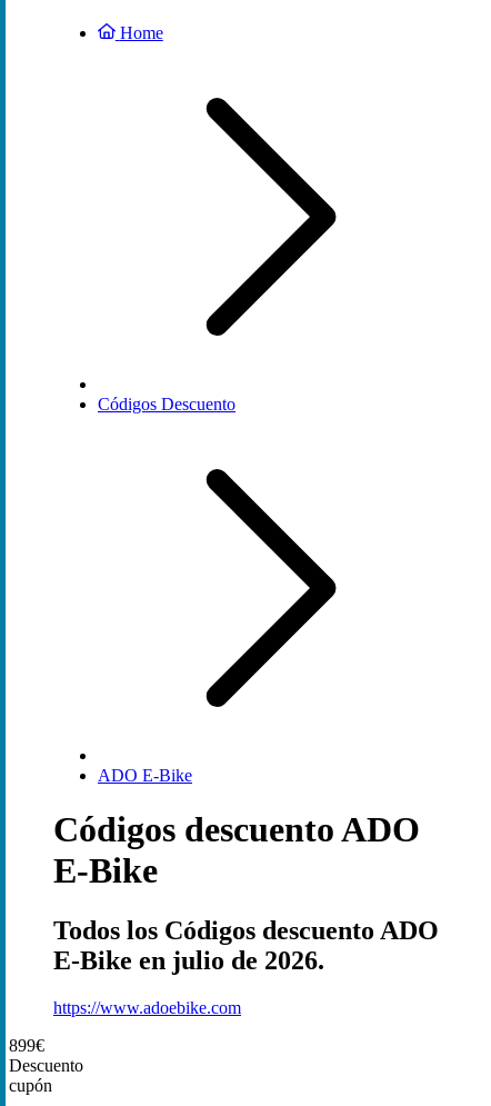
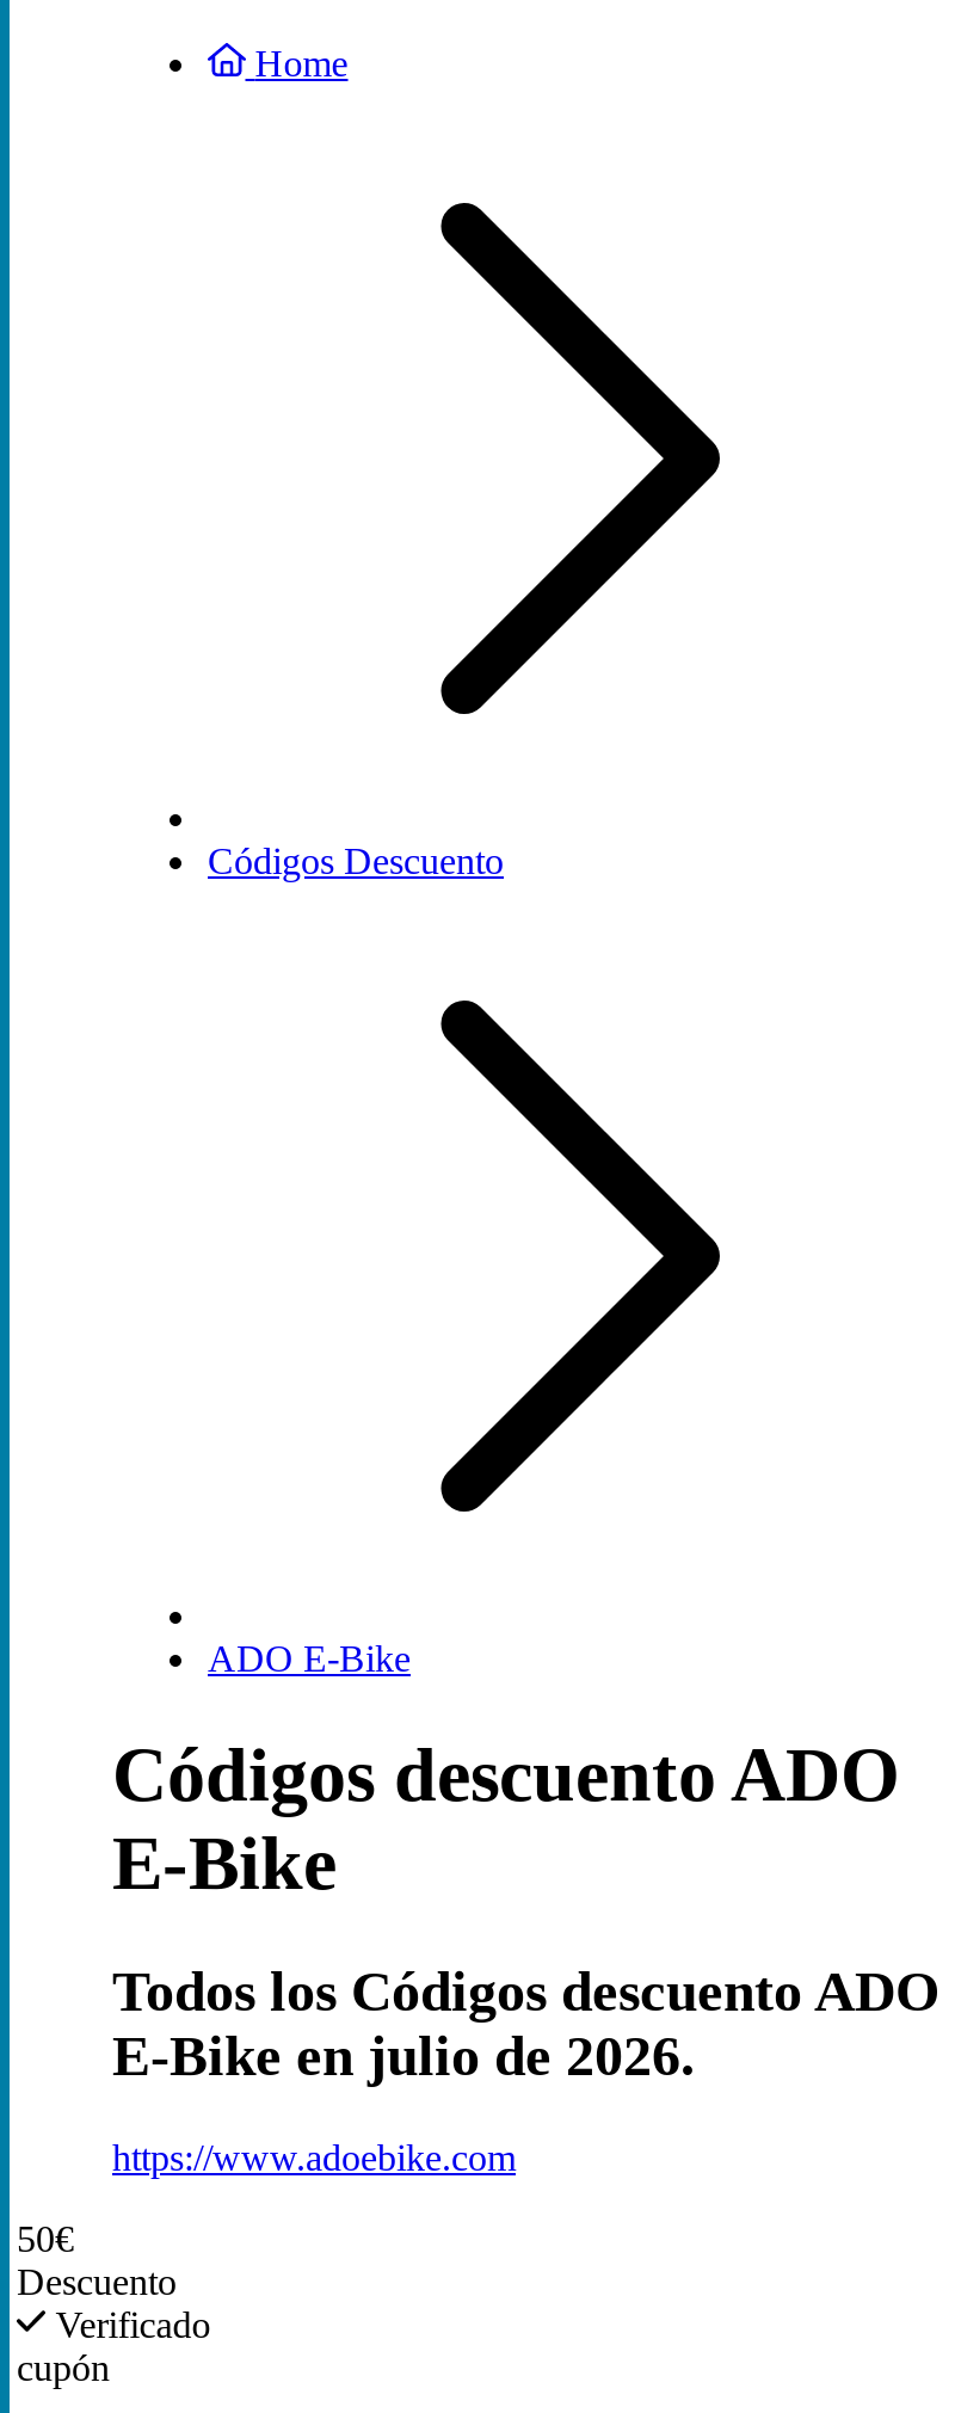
[9,1036,44,1055] 899€ -> [17,2218,74,2259] 50€
none -> [46,2304,211,2344] Verificado

